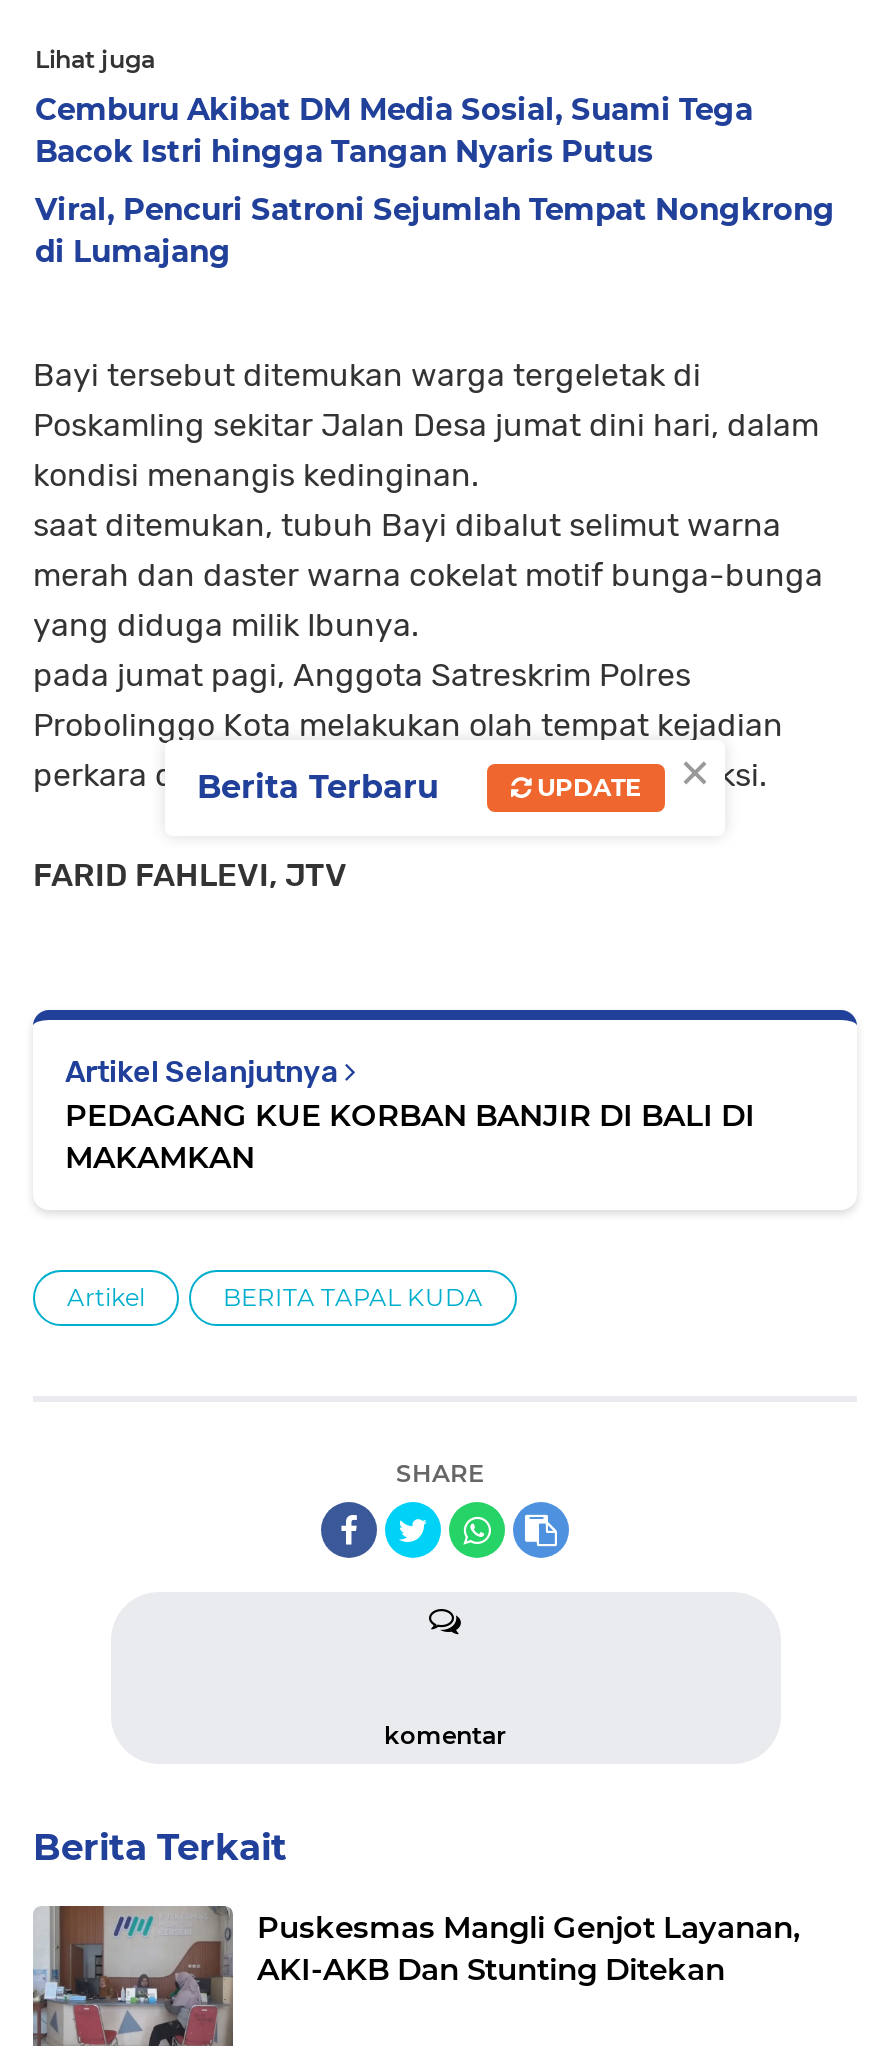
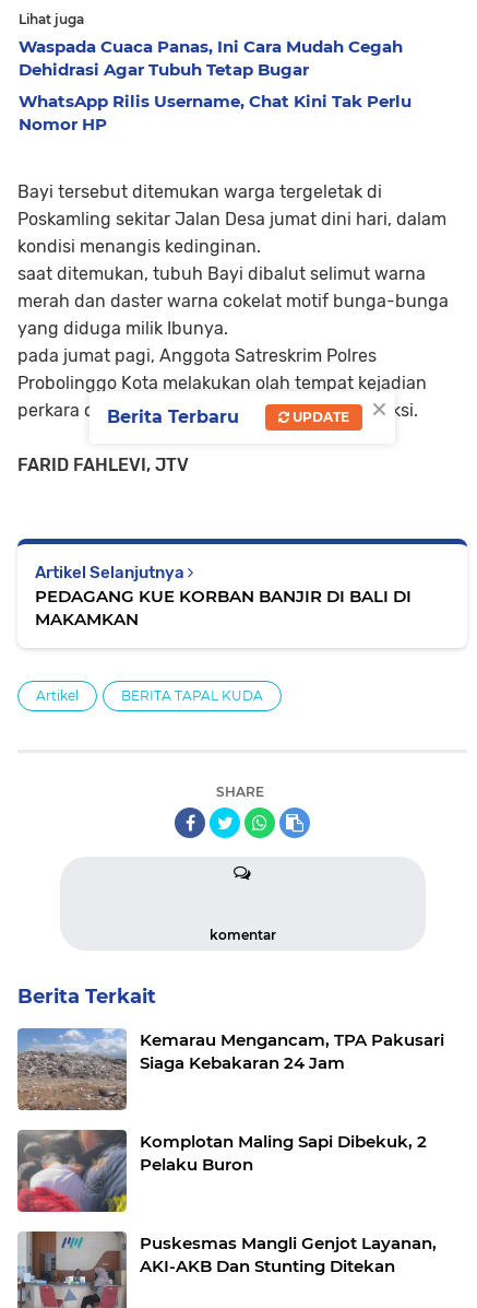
[35,90,753,170] Cemburu Akibat DM Media Sosial, Suami Tega | Bacok Istri hingga Tangan Nyaris Putus -> [19,36,403,80] Waspada Cuaca Panas, Ini Cara Mudah Cegah | Dehidrasi Agar Tubuh Tetap Bugar
[35,190,835,270] Viral, Pencuri Satroni Sejumlah Tempat Nongkrong | di Lumajang -> [19,90,412,134] WhatsApp Rilis Username, Chat Kini Tak Perlu | Nomor HP
none -> [16,1027,444,1111] [image] | Kemarau Mengancam, TPA Pakusari | Siaga Kebakaran 24 Jam
none -> [16,1129,427,1213] [image] | Komplotan Maling Sapi Dibekuk, 2 | Pelaku Buron

